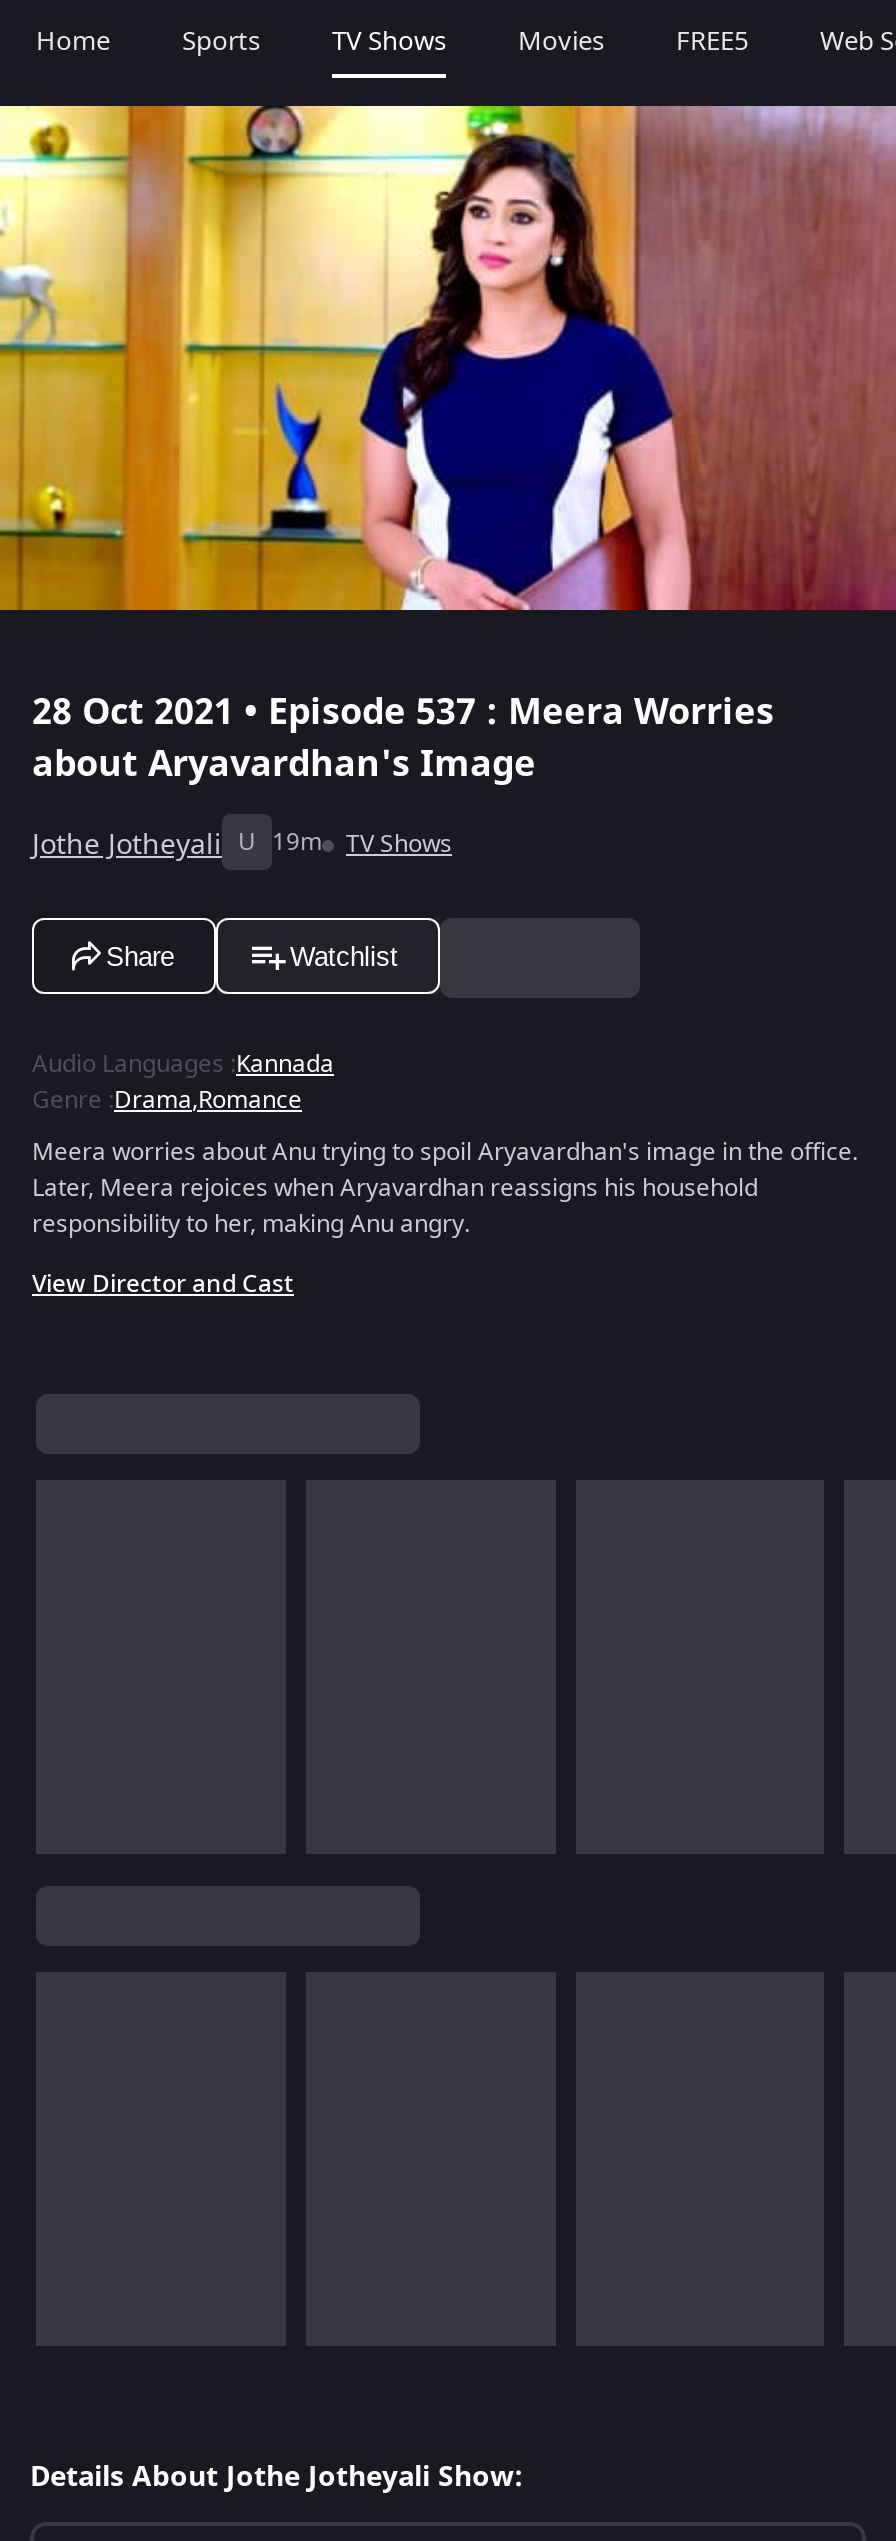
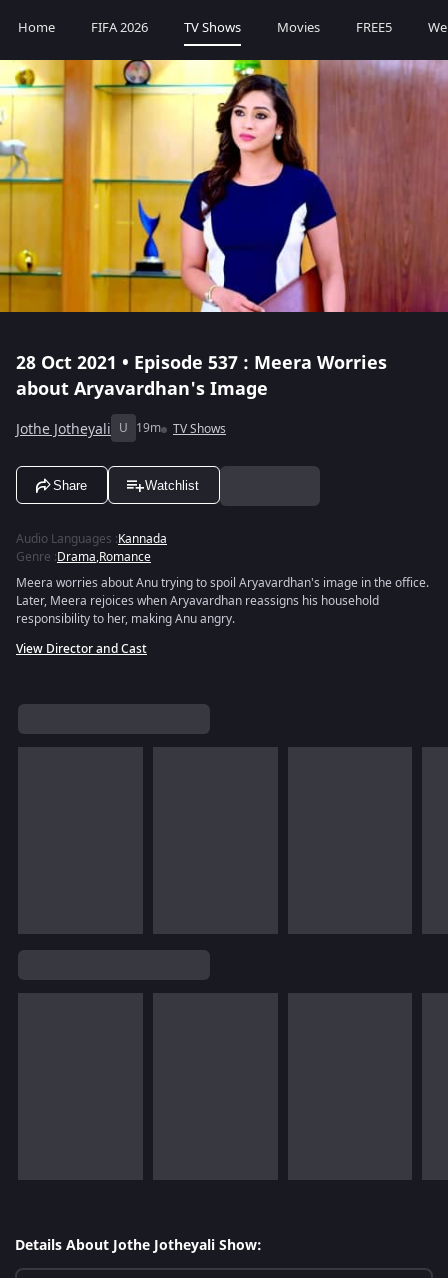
[182,22,260,60] Sports -> [91,18,148,37] FIFA 2026

